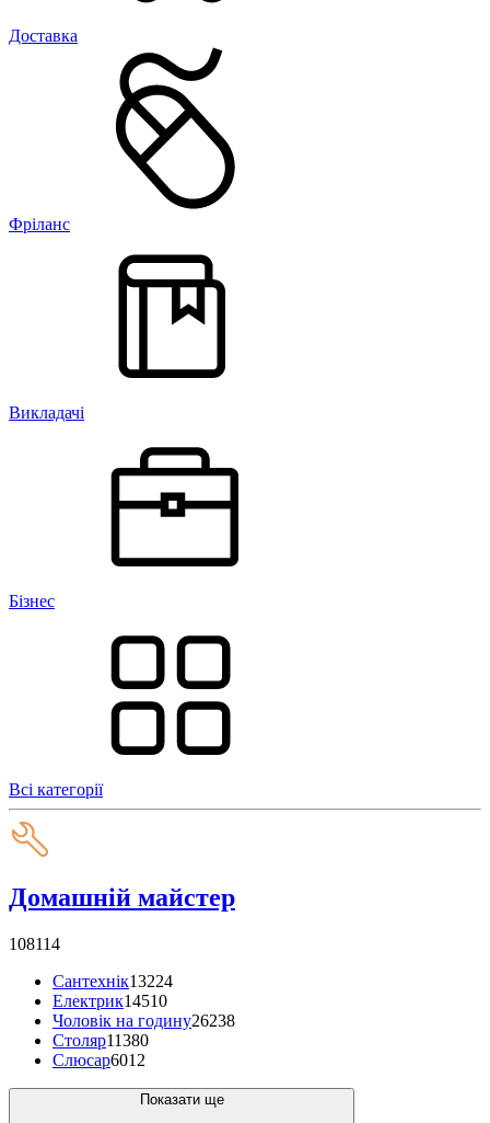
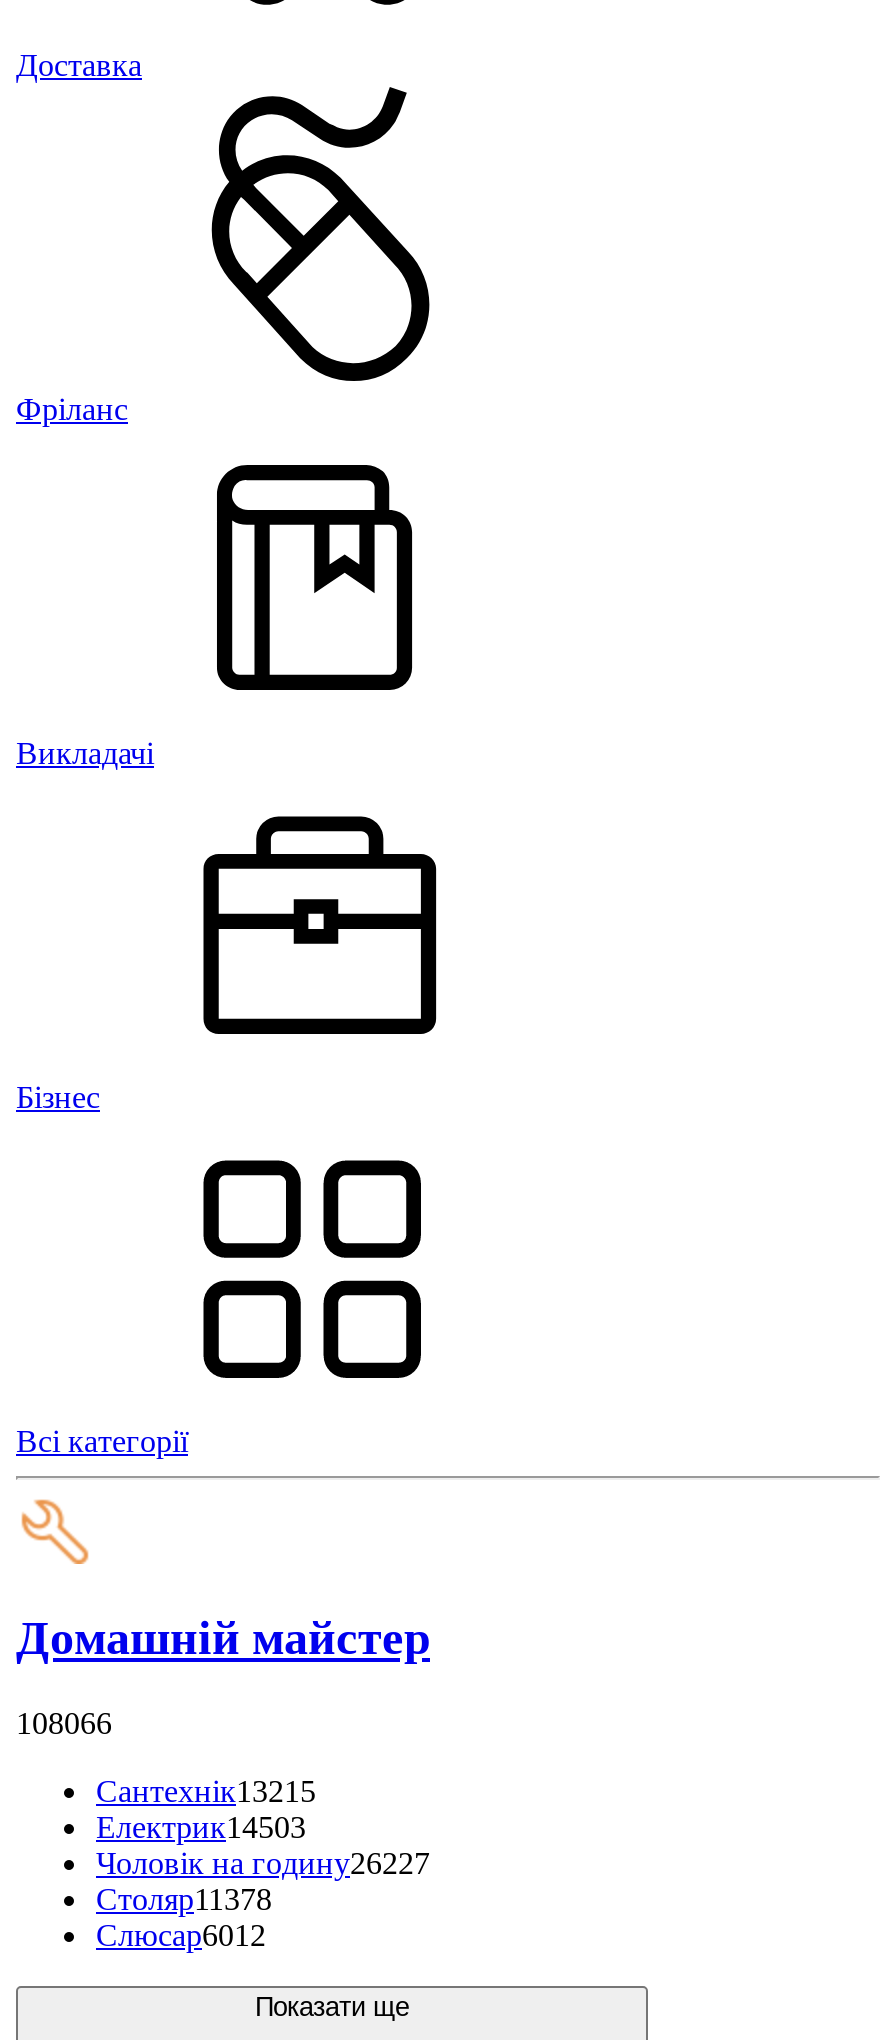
[9,934,60,953] 108114 -> [16,1705,112,1739] 108066
[52,971,173,990] Сантехнік13224 -> [96,1773,316,1807] Сантехнік13215
[52,991,167,1010] Електрик14510 -> [96,1809,306,1843] Електрик14503
[52,1011,235,1030] Чоловік на годину26238 -> [96,1845,430,1879] Чоловік на годину26227
[52,1031,149,1049] Столяр11380 -> [96,1881,272,1915] Столяр11378

